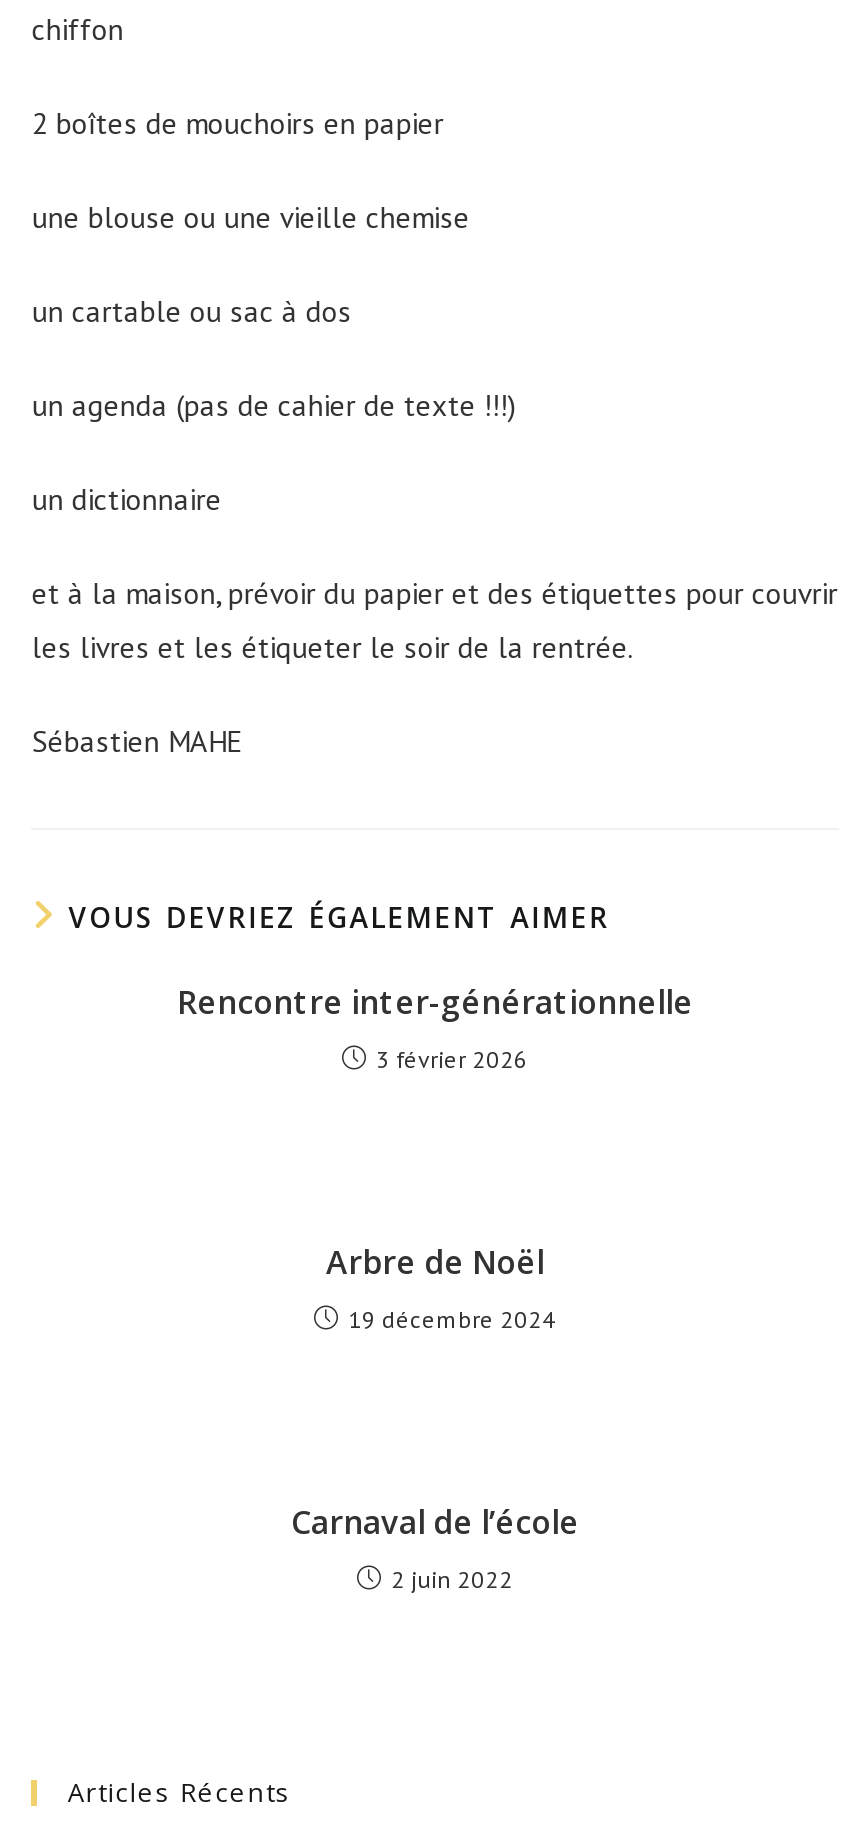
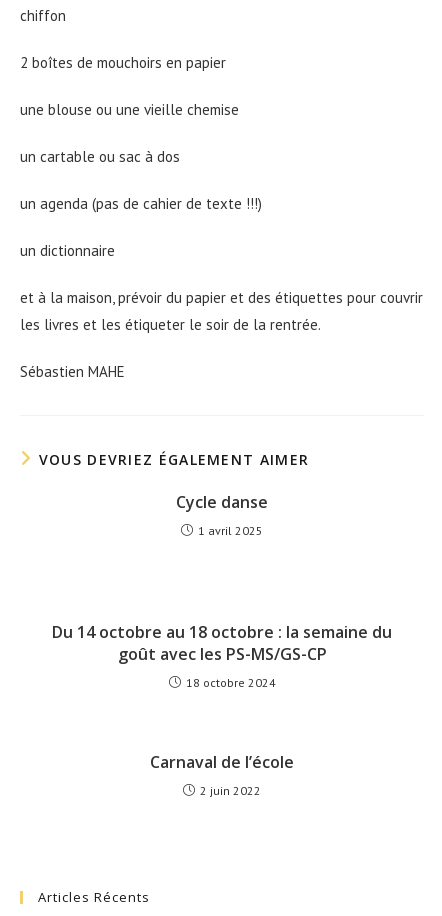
[177,980,693,1024] Rencontre inter-générationnelle -> [176,491,268,513] Cycle danse
[376,1044,528,1074] 3 février 2026 -> [198,523,263,538] 1 avril 2025
[326,1240,544,1284] Arbre de Noël -> [52,621,392,665] Du 14 octobre au 18 octobre : la semaine du | goût avec les PS-MS/GS-CP
[348,1304,556,1334] 19 décembre 2024 -> [185,675,275,690] 18 octobre 2024

